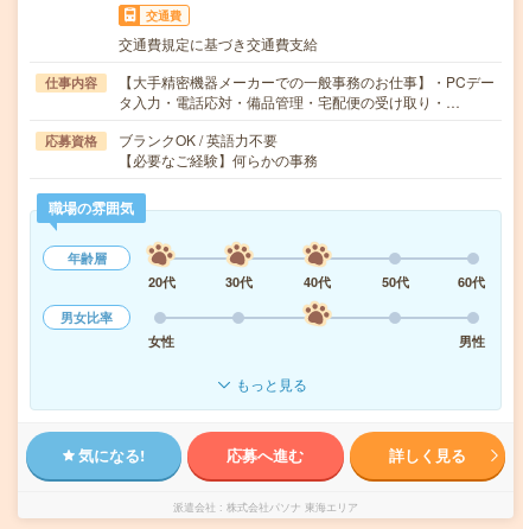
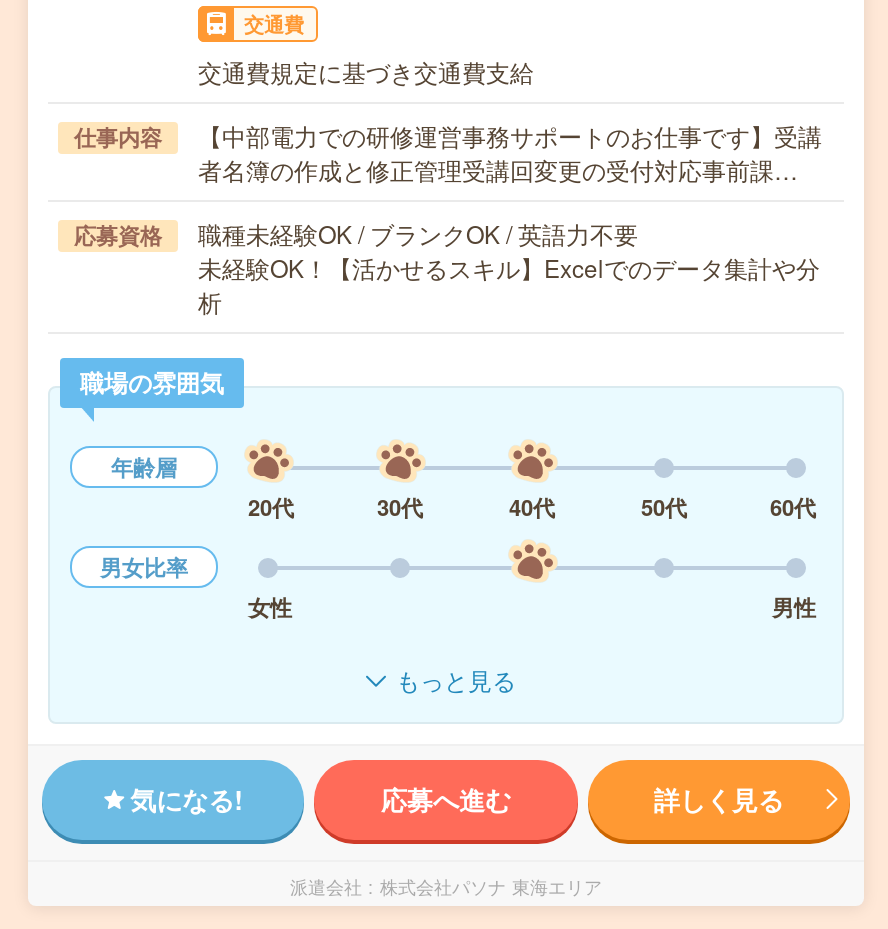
[119,71,495,111] 【大手精密機器メーカーでの一般事務のお仕事】・PCデー | タ入力・電話応対・備品管理・宅配便の受け取り・… -> [198,118,822,186] 【中部電力での研修運営事務サポートのお仕事です】受講 | 者名簿の作成と修正管理受講回変更の受付対応事前課…
[119,129,318,170] ブランクOK / 英語力不要 | 【必要なご経験】何らかの事務 -> [198,216,820,318] 職種未経験OK / ブランクOK / 英語力不要 | 未経験OK！【活かせるスキル】Excelでのデータ集計や分 | 析

